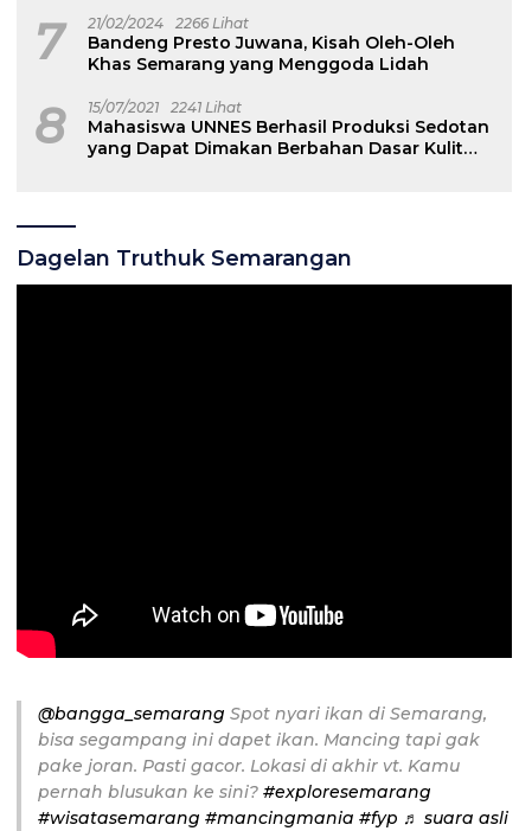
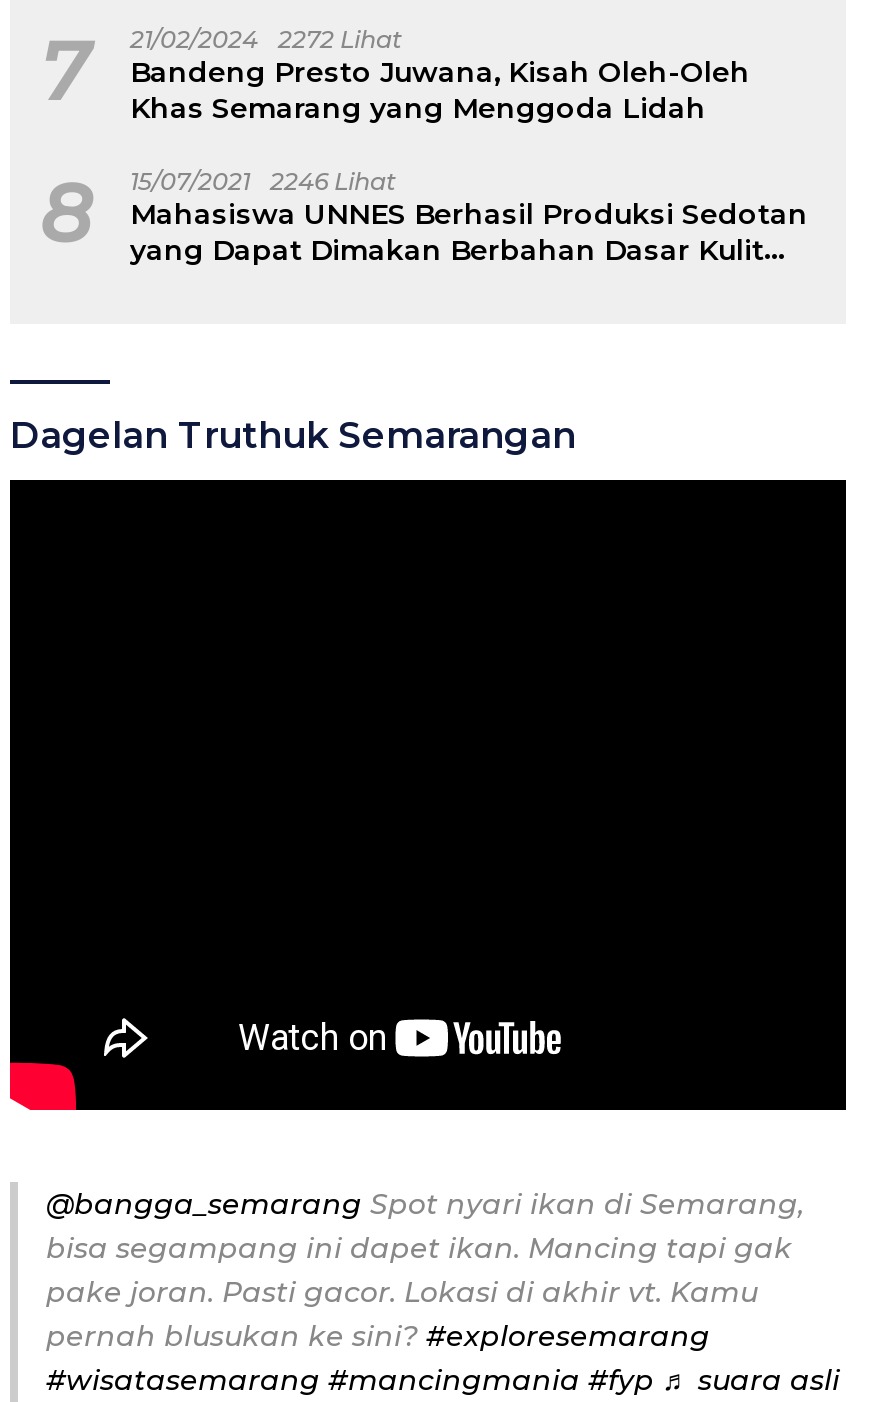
[34,12,455,74] 7 21/02/2024 Bandeng Presto Juwana, Kisah Oleh-Oleh Khas Semarang yang Menggoda Lidah 2266 Lihat -> [40,21,750,125] 7 21/02/2024 Bandeng Presto Juwana, Kisah Oleh-Oleh Khas Semarang yang Menggoda Lidah 2272 Lihat
[34,97,489,158] 8 15/07/2021 Mahasiswa UNNES Berhasil Produksi Sedotan yang Dapat Dimakan Berbahan Dasar Kulit 2241 Lihat -> [40,163,808,267] 8 15/07/2021 Mahasiswa UNNES Berhasil Produksi Sedotan yang Dapat Dimakan Berbahan Dasar Kulit 2246 Lihat

